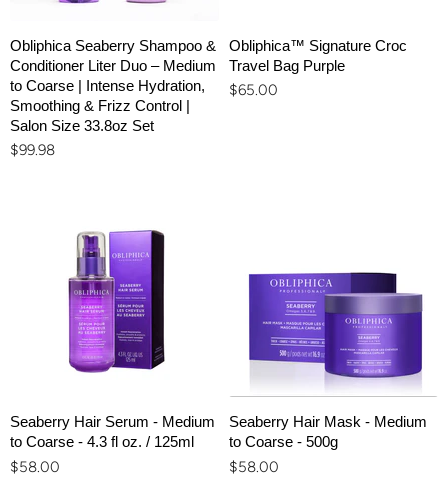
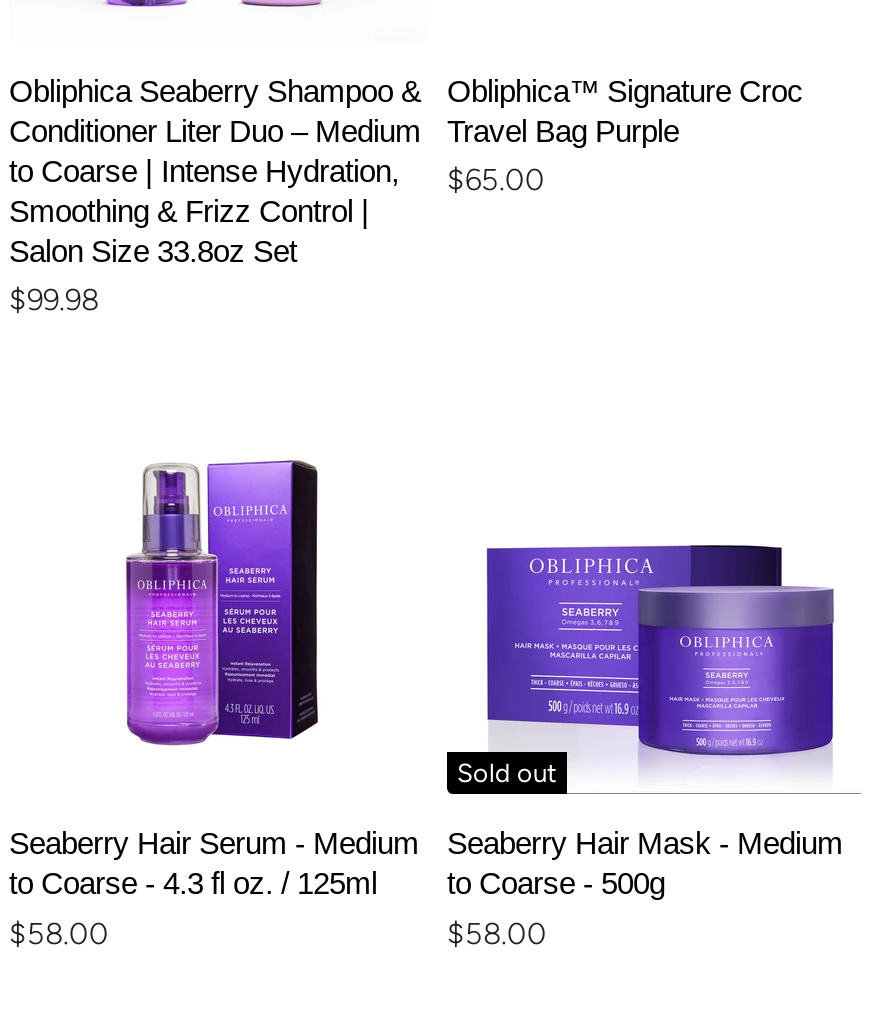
none -> [457,757,557,787] Sold out

